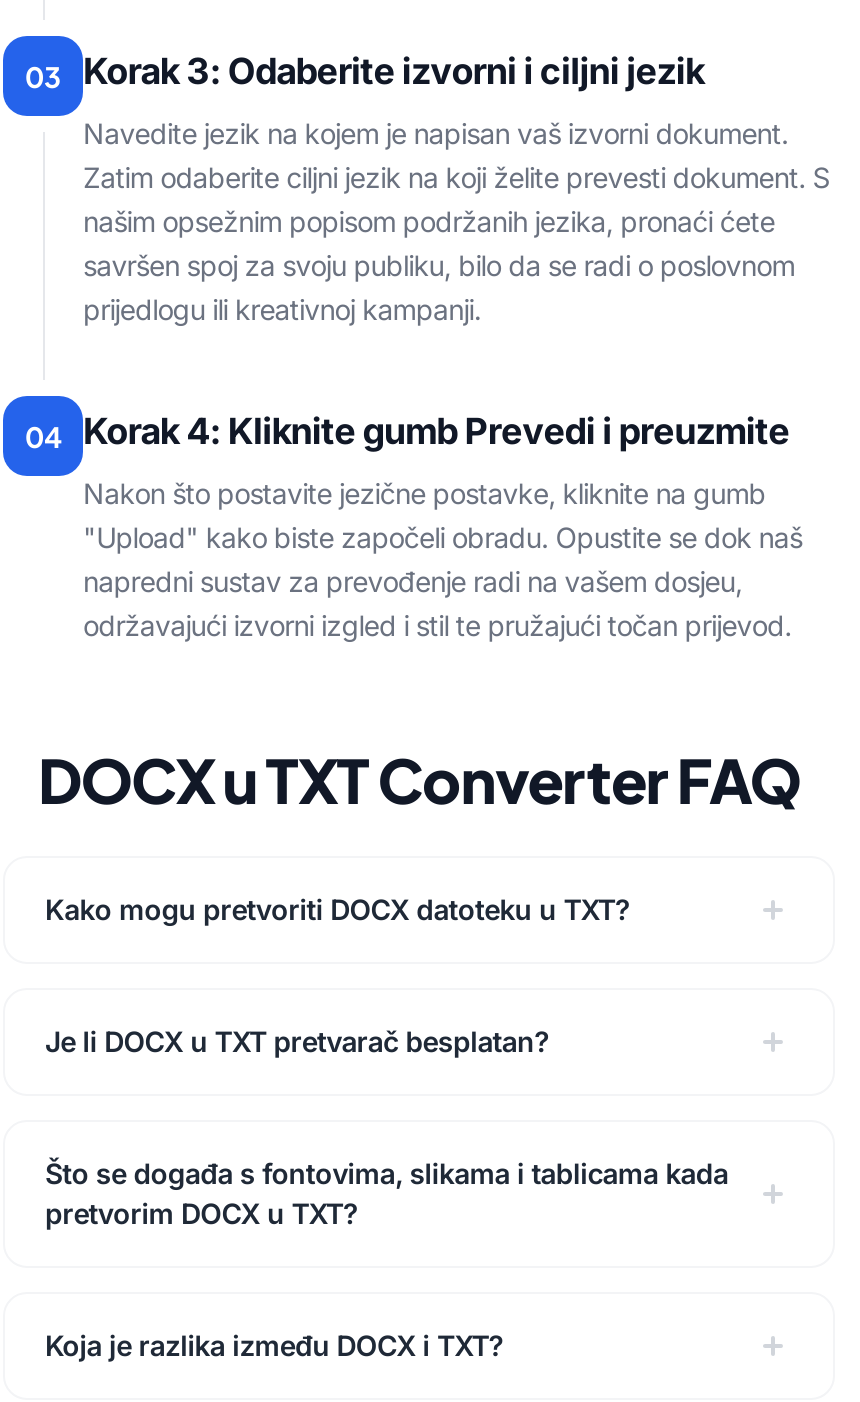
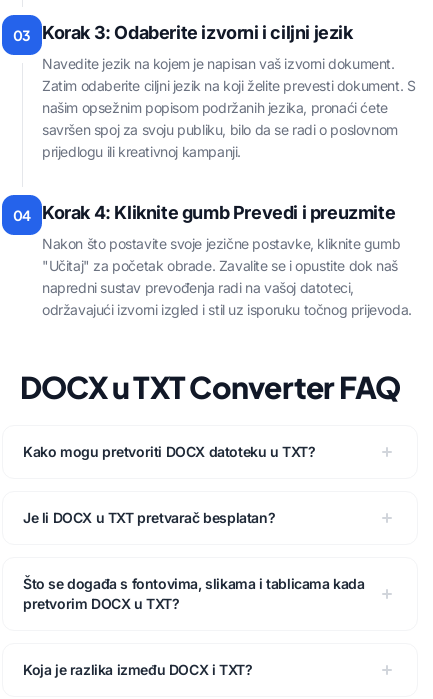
[83,476,802,642] Nakon što postavite jezične postavke, kliknite na gumb | "Upload" kako biste započeli obradu. Opustite se dok naš | napredni sustav za prevođenje radi na vašem dosjeu, | održavajući izvorni izgled i stil te pružajući točan prijevod. -> [42,235,412,318] Nakon što postavite svoje jezične postavke, kliknite gumb | "Učitaj" za početak obrade. Zavalite se i opustite dok naš | napredni sustav prevođenja radi na vašoj datoteci, | održavajući izvorni izgled i stil uz isporuku točnog prijevoda.

